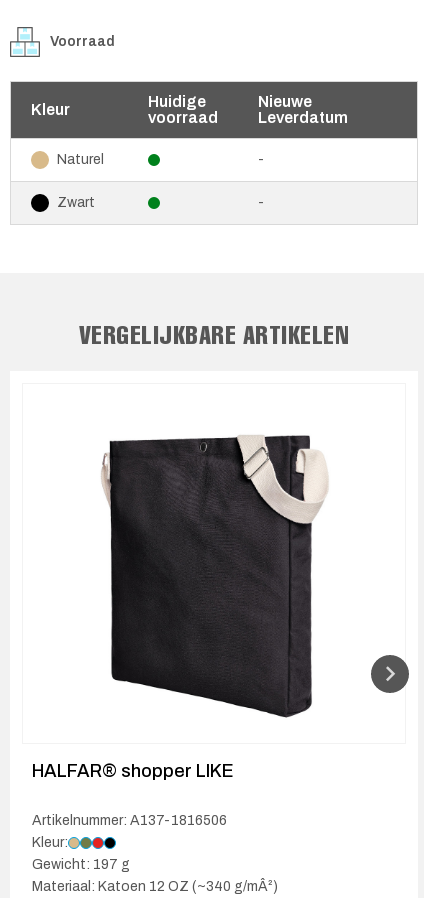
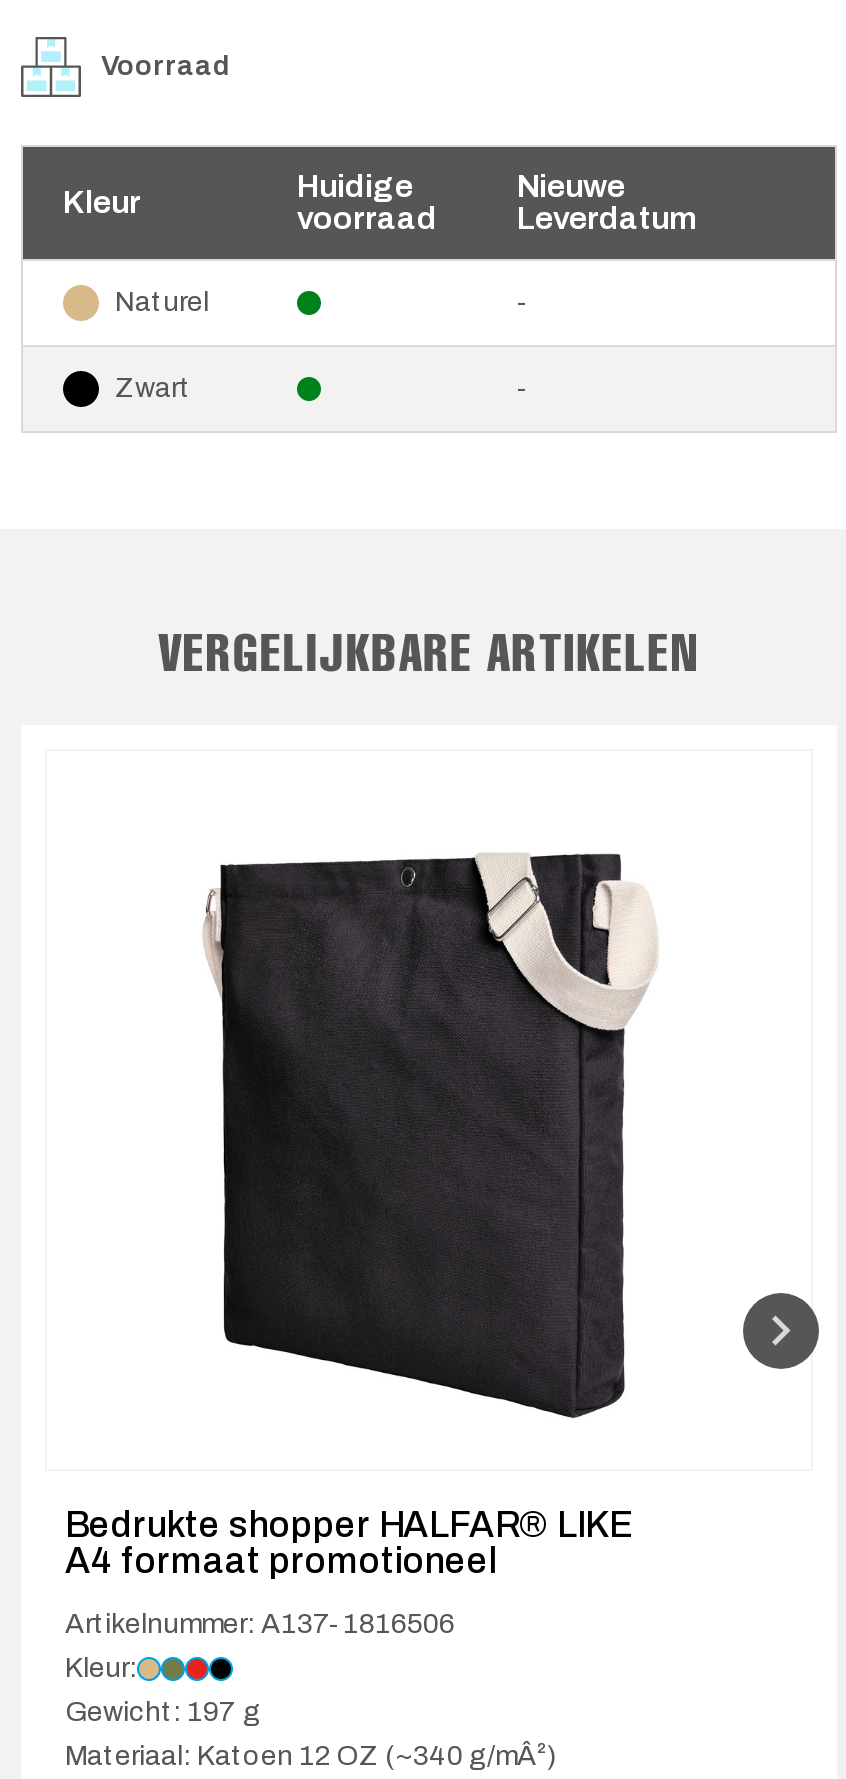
[32,761,234,781] HALFAR® shopper LIKE -> [65,1505,633,1581] Bedrukte shopper HALFAR® LIKE | A4 formaat promotioneel

